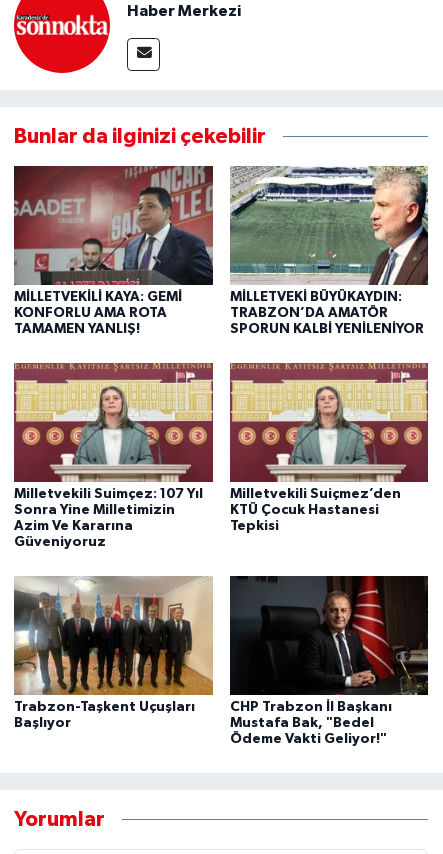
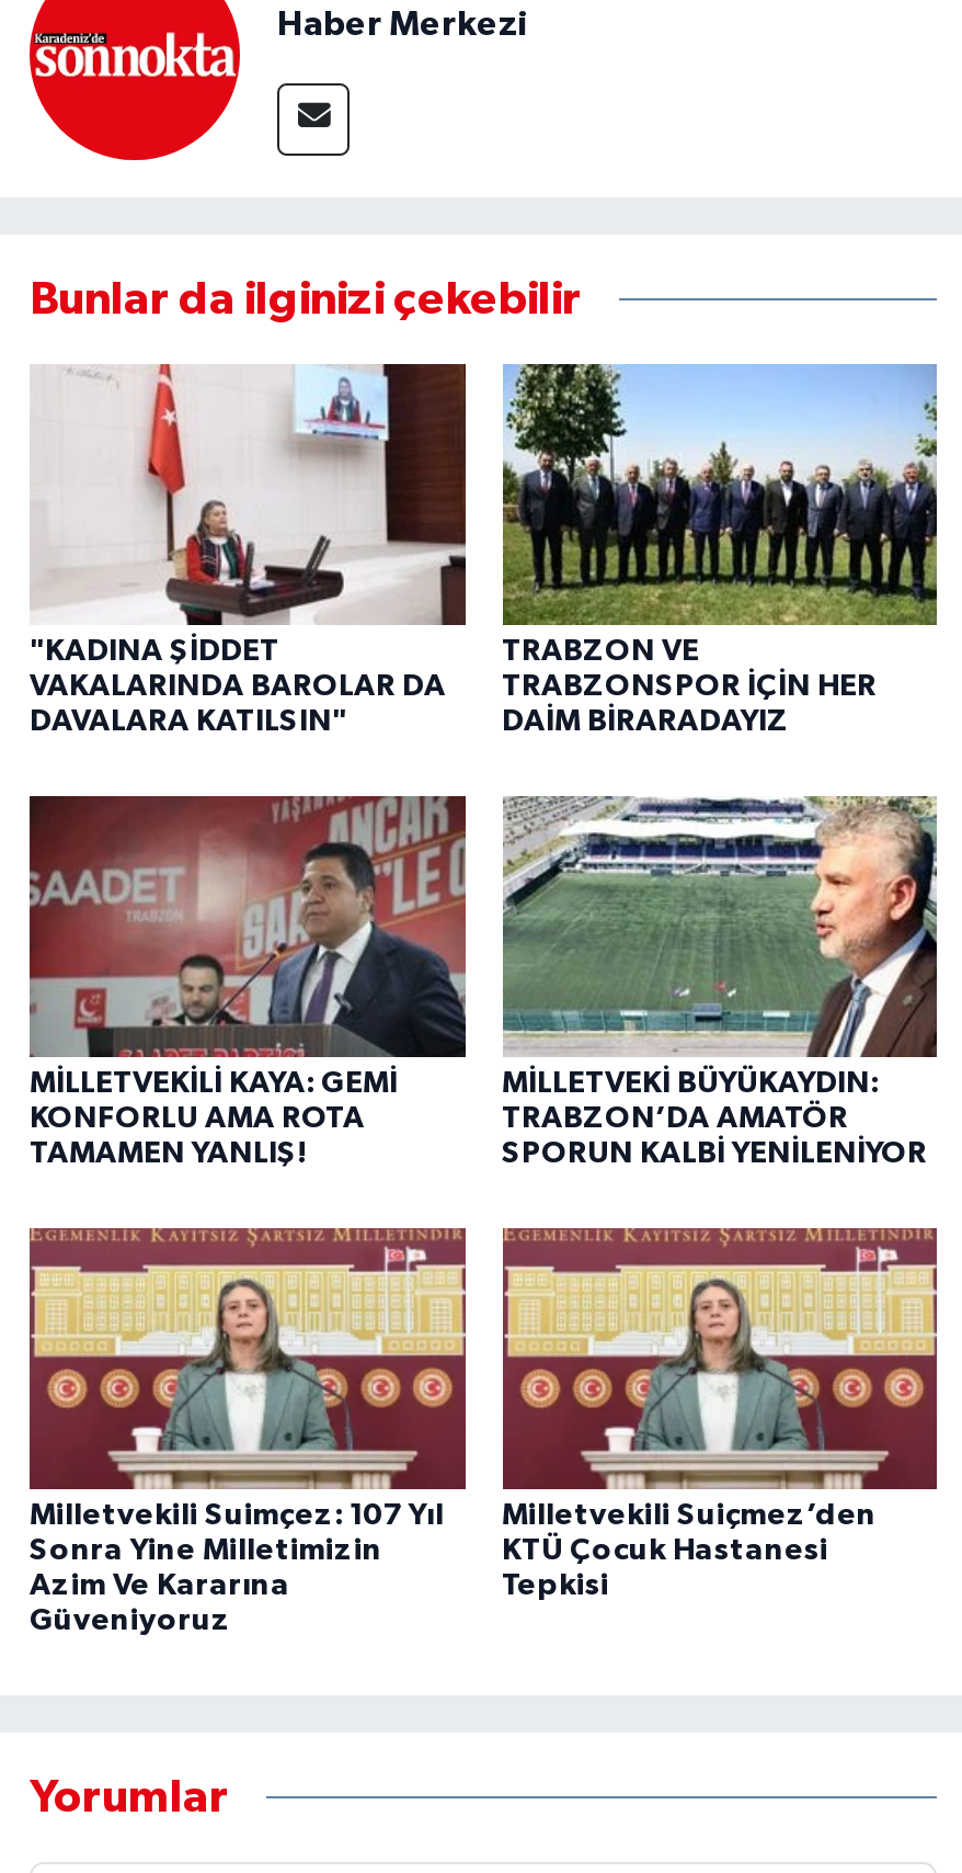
none -> [30,362,468,738] [image] | "KADINA ŞİDDET | VAKALARINDA BAROLAR DA | DAVALARA KATILSIN"
none -> [502,364,939,738] [image] | TRABZON VE | TRABZONSPOR İÇİN HER | DAİM BİRARADAYIZ
moved [12,164,423,549] -> [25,792,927,1637]: [image] | MİLLETVEKİLİ KAYA: GEMİ | KONFORLU AMA ROTA | ... | KTÜ Çocuk Hastanesi | Tepkisi
[13,576,214,730] [image] | Trabzon-Taşkent Uçuşları | Başlıyor -> none
[229,575,429,746] [image] | CHP Trabzon İl Başkanı | Mustafa Bak, "Bedel | Ödeme Vakti Geliyor!" -> none

